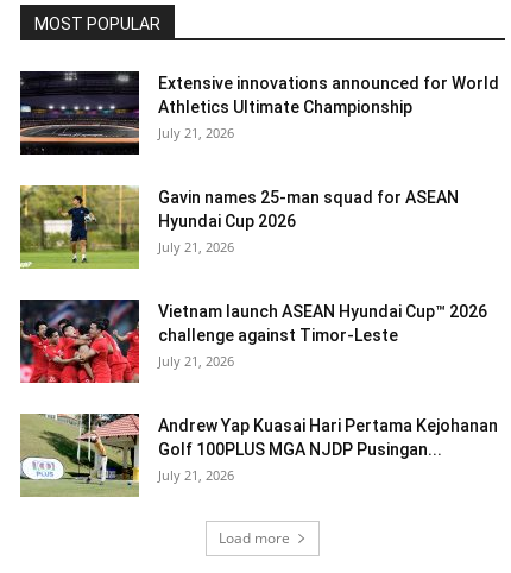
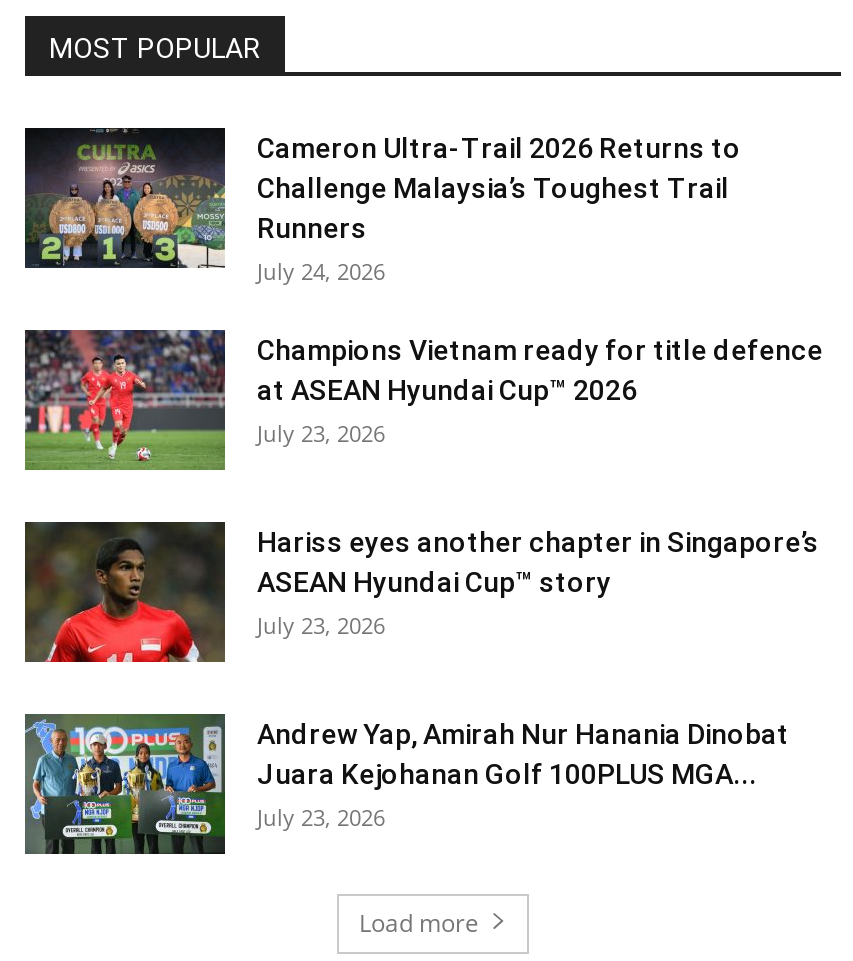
[19,71,499,156] [image] | Extensive innovations announced for World | Athletics Ultimate Championship | July 21, 2026 -> [27,130,741,285] [image] | Cameron Ultra-Trail 2026 Returns to | Challenge Malaysia’s Toughest Trail | Runners | July 24, 2026
[20,184,459,269] [image] | Gavin names 25-man squad for ASEAN | Hyundai Cup 2026 | July 21, 2026 -> [23,328,823,470] [image] | Champions Vietnam ready for title defence | at ASEAN Hyundai Cup™ 2026 | July 23, 2026
[19,300,487,384] [image] | Vietnam launch ASEAN Hyundai Cup™ 2026 | challenge against Timor-Leste | July 21, 2026 -> [23,522,819,664] [image] | Hariss eyes another chapter in Singapore’s | ASEAN Hyundai Cup™ story | July 23, 2026
[20,413,498,498] [image] | Andrew Yap Kuasai Hari Pertama Kejohanan | Golf 100PLUS MGA NJDP Pusingan... | July 21, 2026 -> [25,712,789,856] [image] | Andrew Yap, Amirah Nur Hanania Dinobat | Juara Kejohanan Golf 100PLUS MGA... | July 23, 2026

